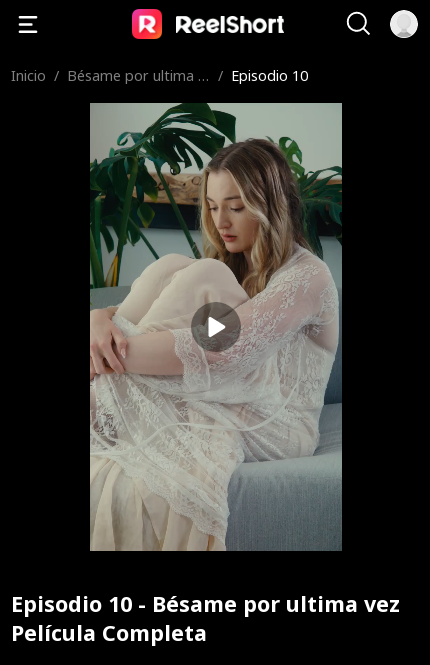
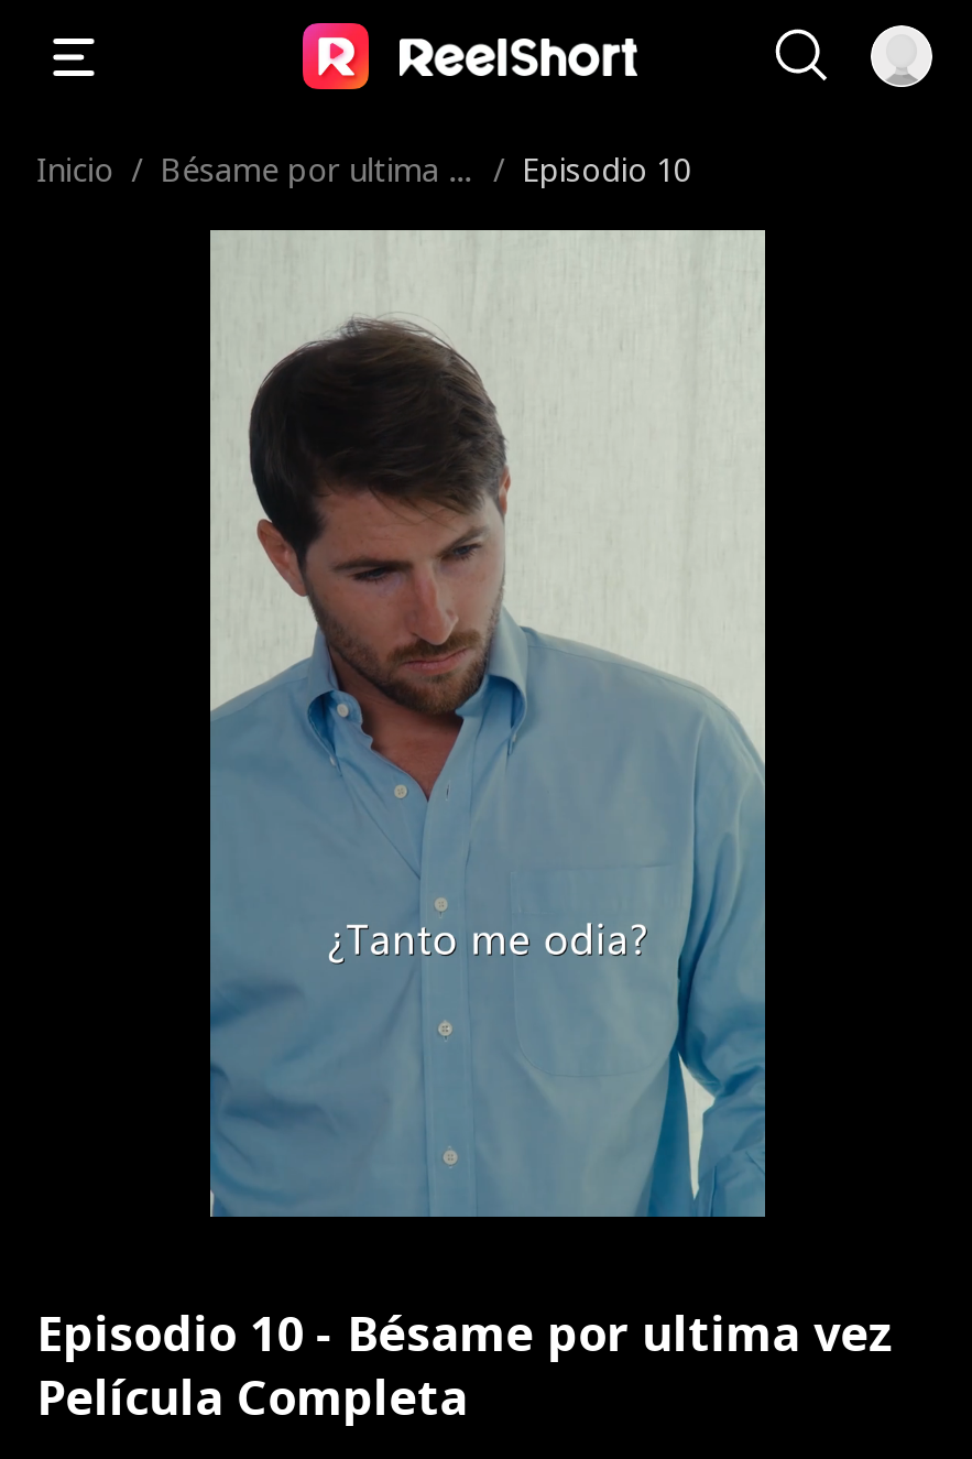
[89,103,343,552] [image] -> [208,228,767,1219] [image]

